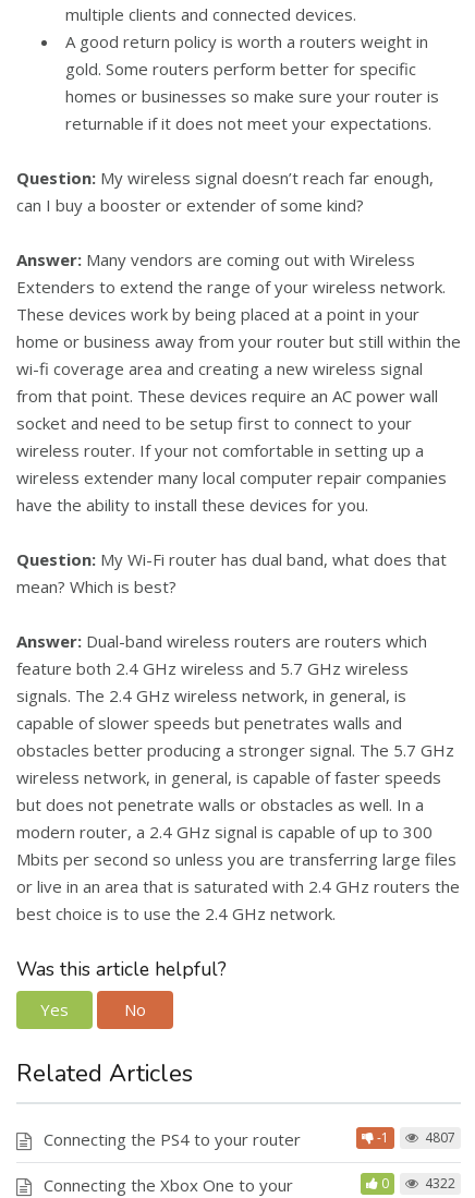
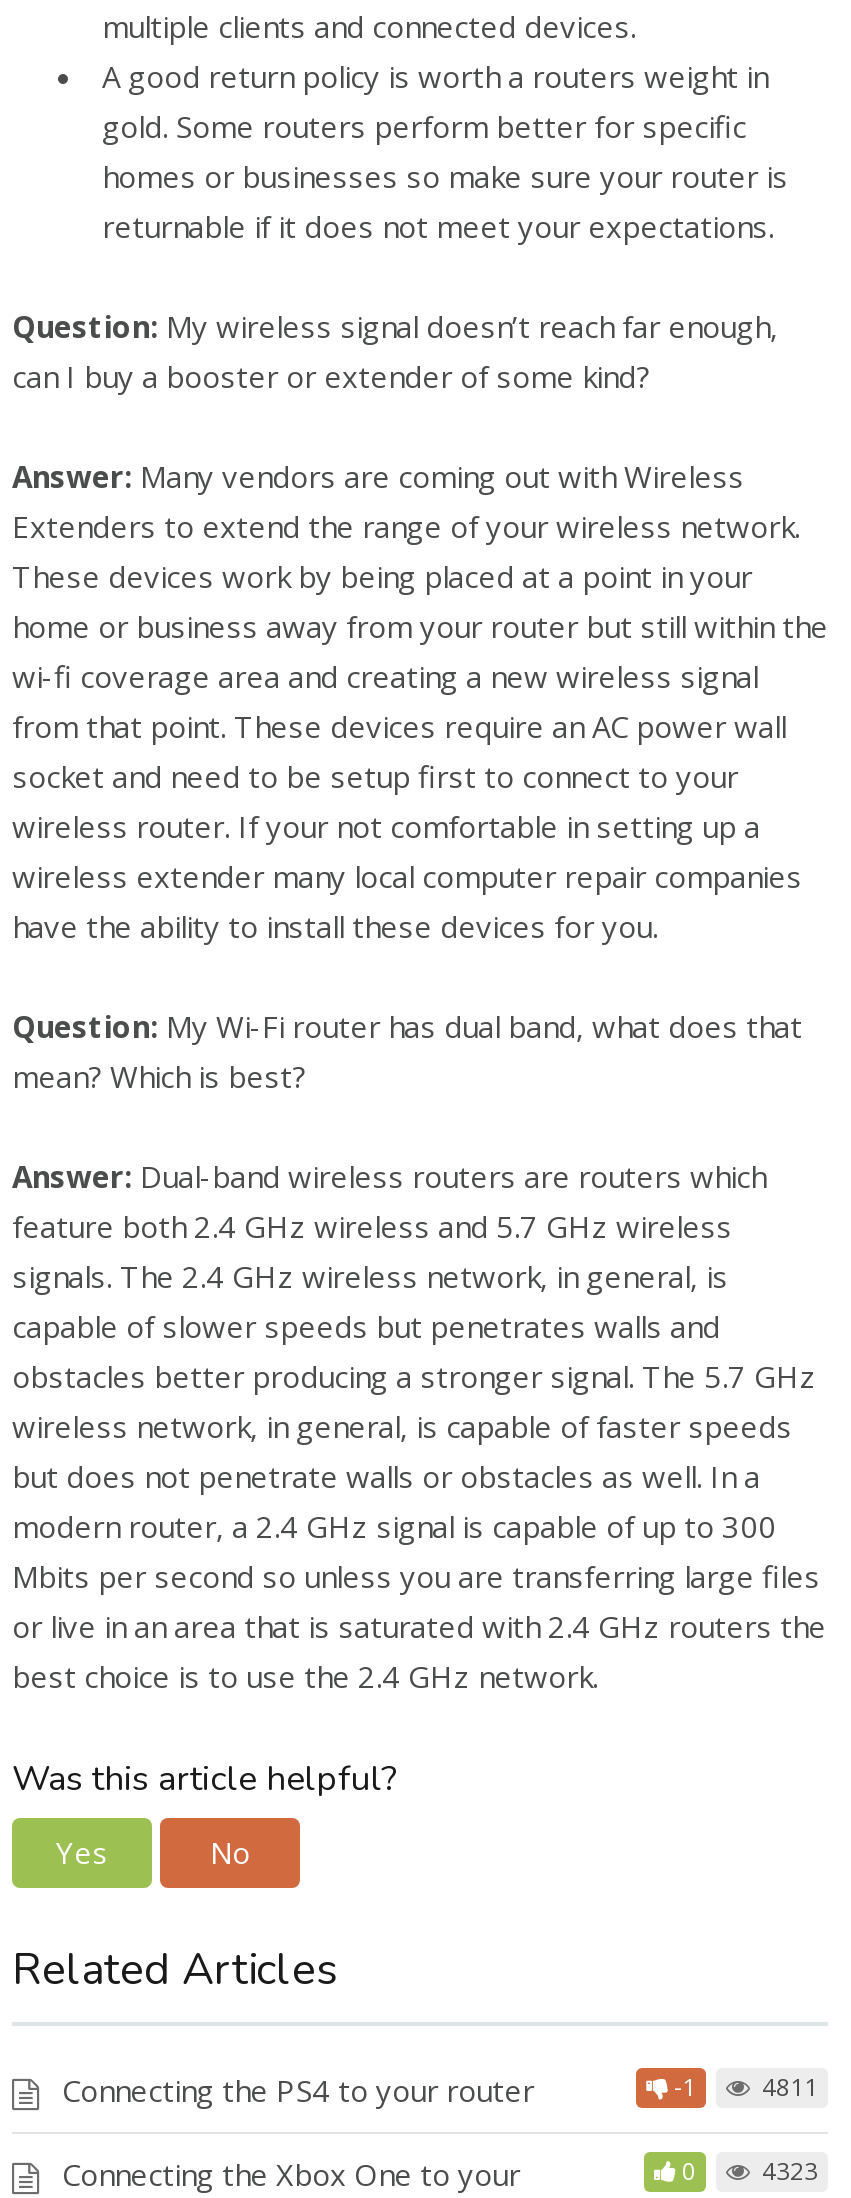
[422,1128,455,1146] 4807 -> [756,2069,818,2103] 4811
[381,1173,455,1192] 0 4322 -> [682,2153,818,2187] 0 4323

